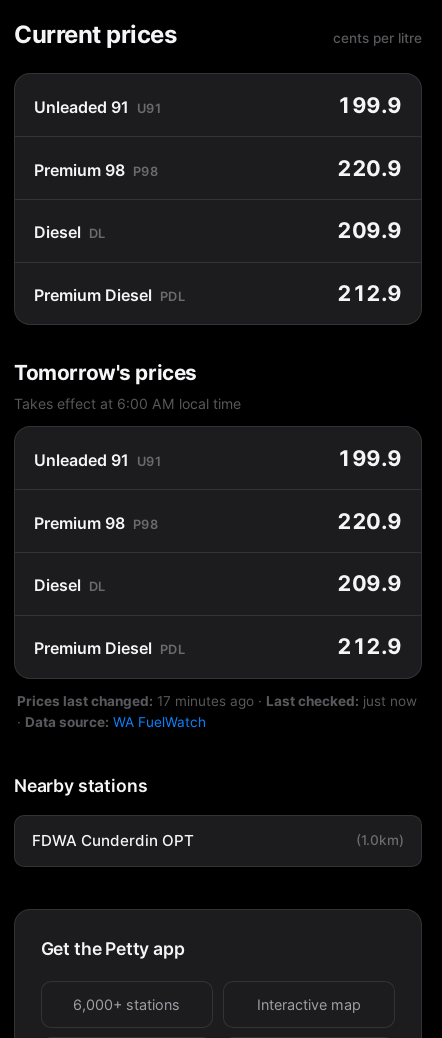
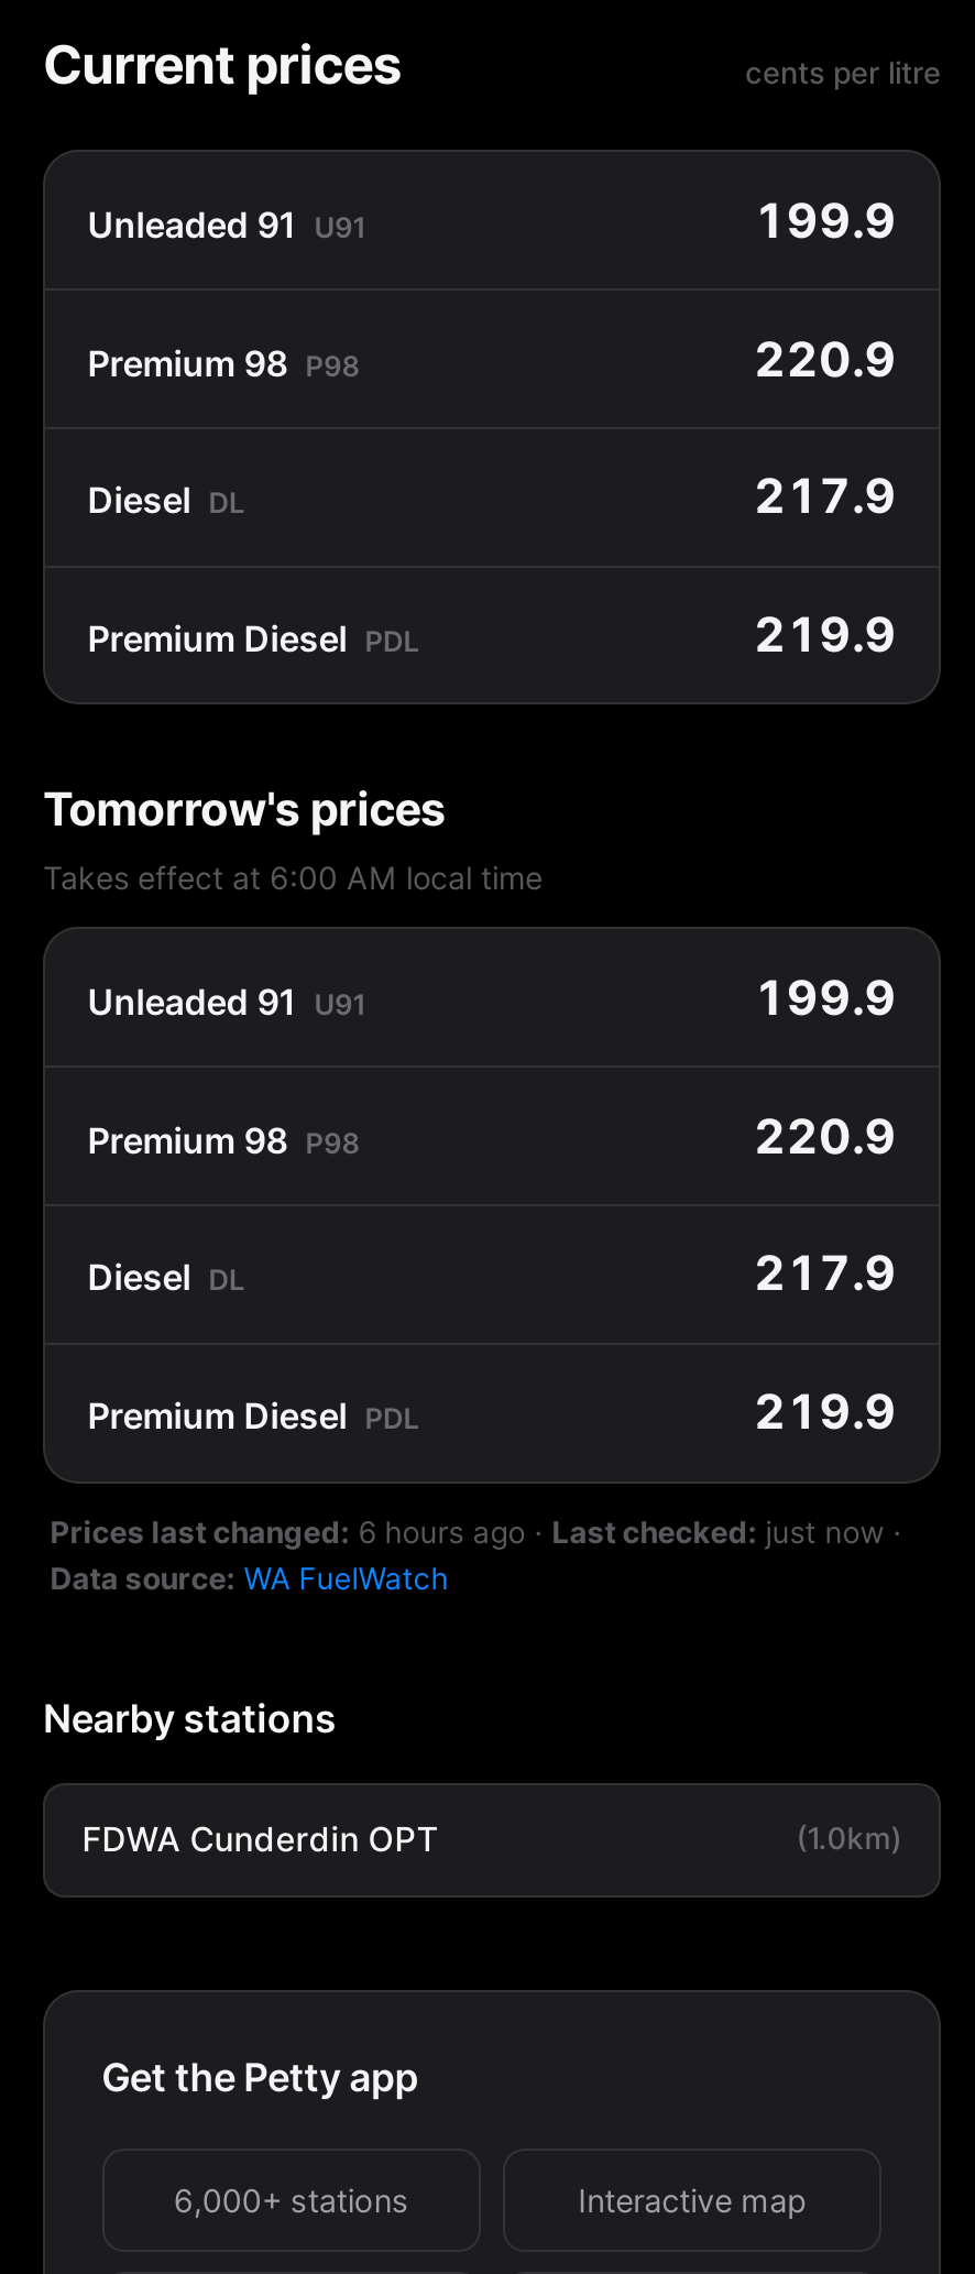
[337,217,402,243] 209.9 -> [754,467,896,525] 217.9
[337,280,402,306] 212.9 -> [754,606,896,663] 219.9
[337,570,402,596] 209.9 -> [754,1245,896,1302] 217.9
[337,633,402,659] 212.9 -> [754,1383,896,1440] 219.9
[17,693,417,730] Prices last changed: 17 minutes ago · Last checked: just now | · Data source: WA FuelWatch -> [50,1515,902,1597] Prices last changed: 6 hours ago · Last checked: just now · | Data source: WA FuelWatch

